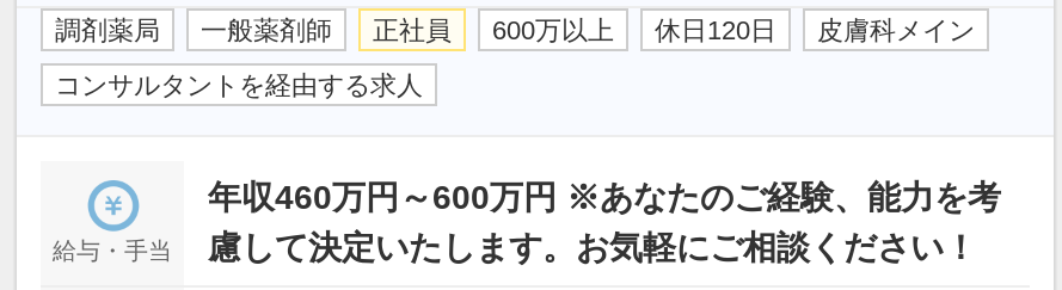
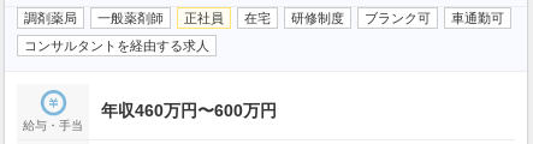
[492,16,975,45] 600万以上 | 休日120日 | 皮膚科メイン -> [244,11,504,25] 在宅 | 研修制度 | ブランク可 | 車通勤可
[208,178,1001,267] 年収460万円～600万円 ※あなたのご経験、能力を考 | 慮して決定いたします。お気軽にご相談ください！ -> [101,101,277,120] 年収460万円〜600万円

